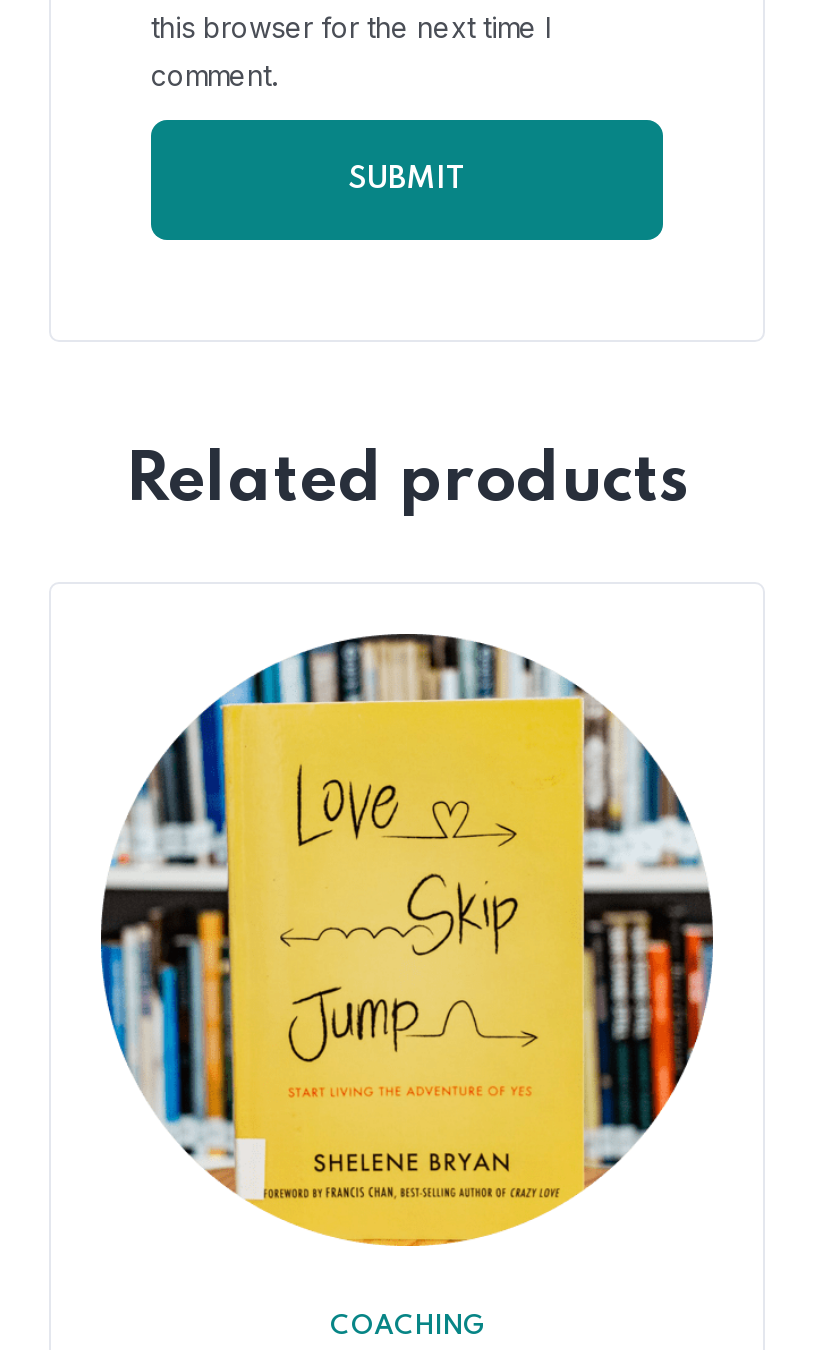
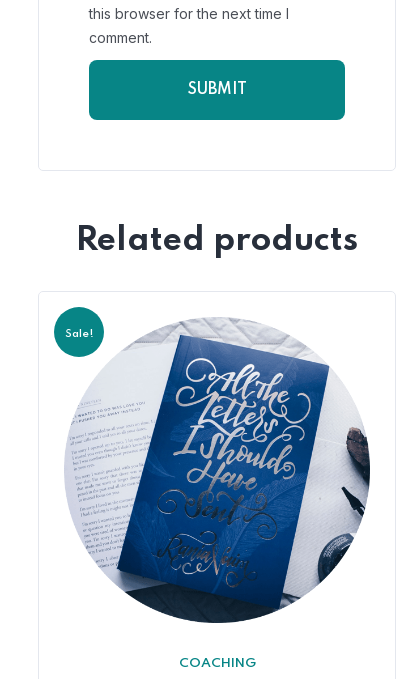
none -> [65,328,93,340] Sale!
[87,614,715,1248] [image] -> [56,306,371,624] [image]

